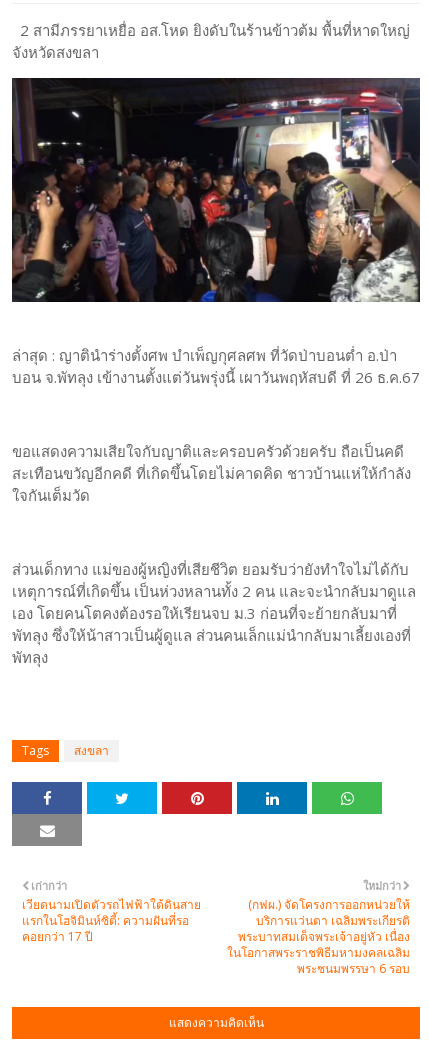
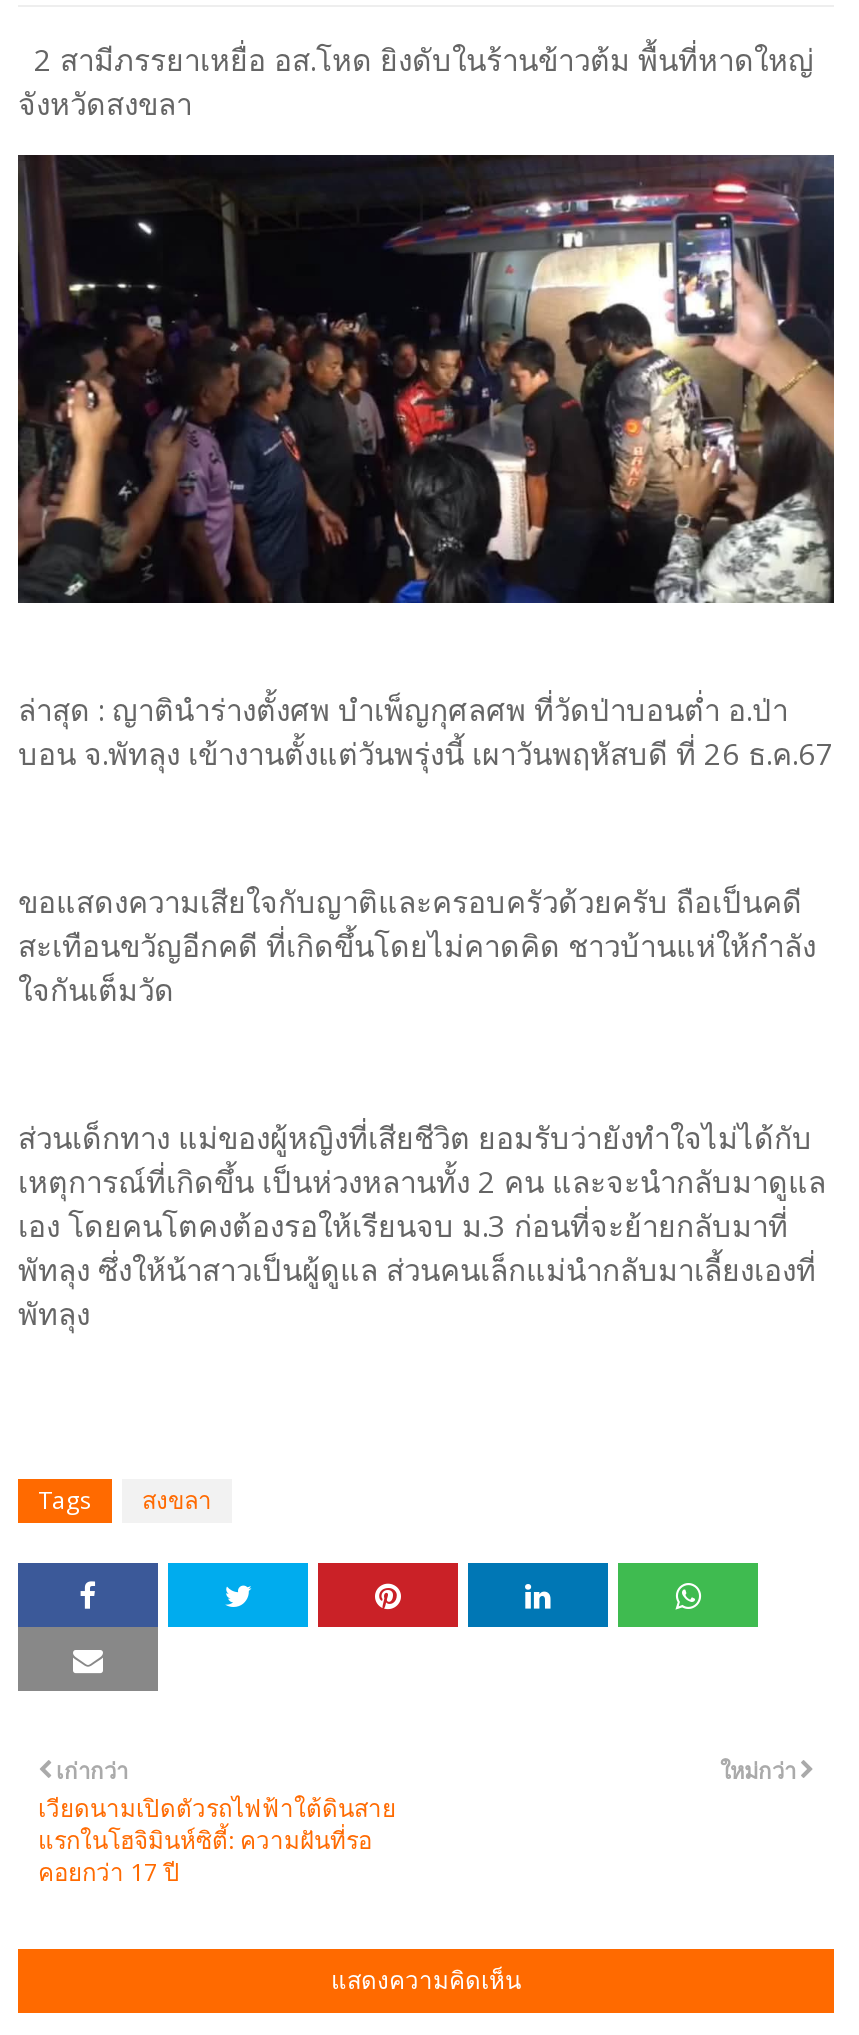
[227,896,410,977] (กฟผ.) จัดโครงการออกหน่วยให้ | บริการแว่นตา เฉลิมพระเกียรติ | พระบาทสมเด็จพระเจ้าอยู่หัว เนื่อง | ในโอกาสพระราชพิธีมหามงคลเฉลิม | พระชนมพรรษา 6 รอบ -> none

